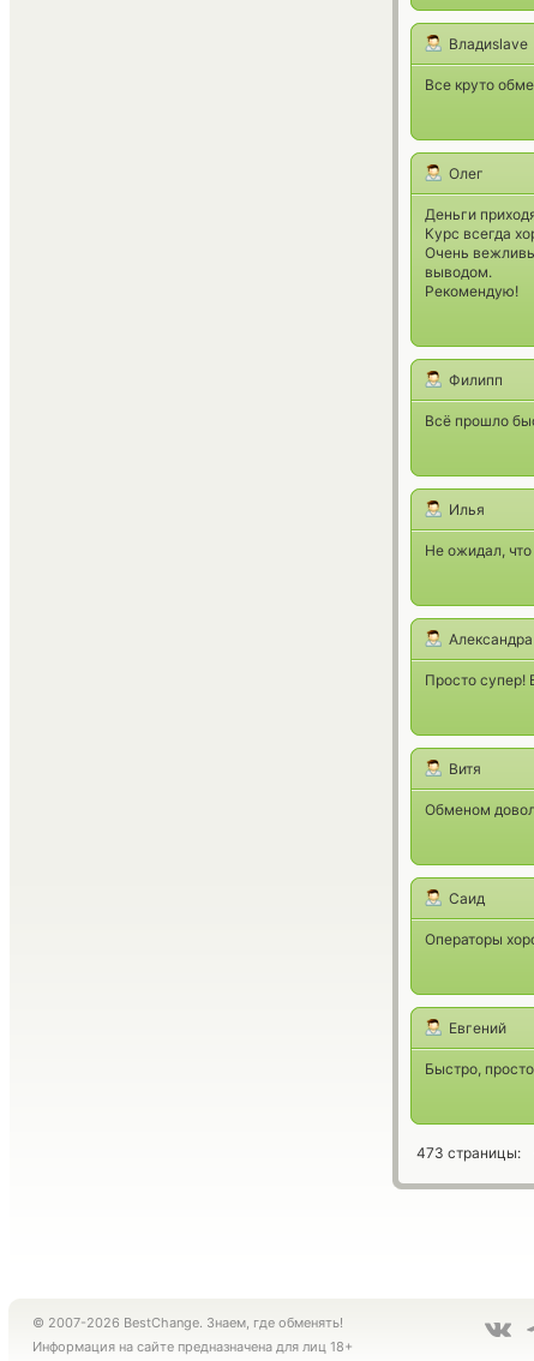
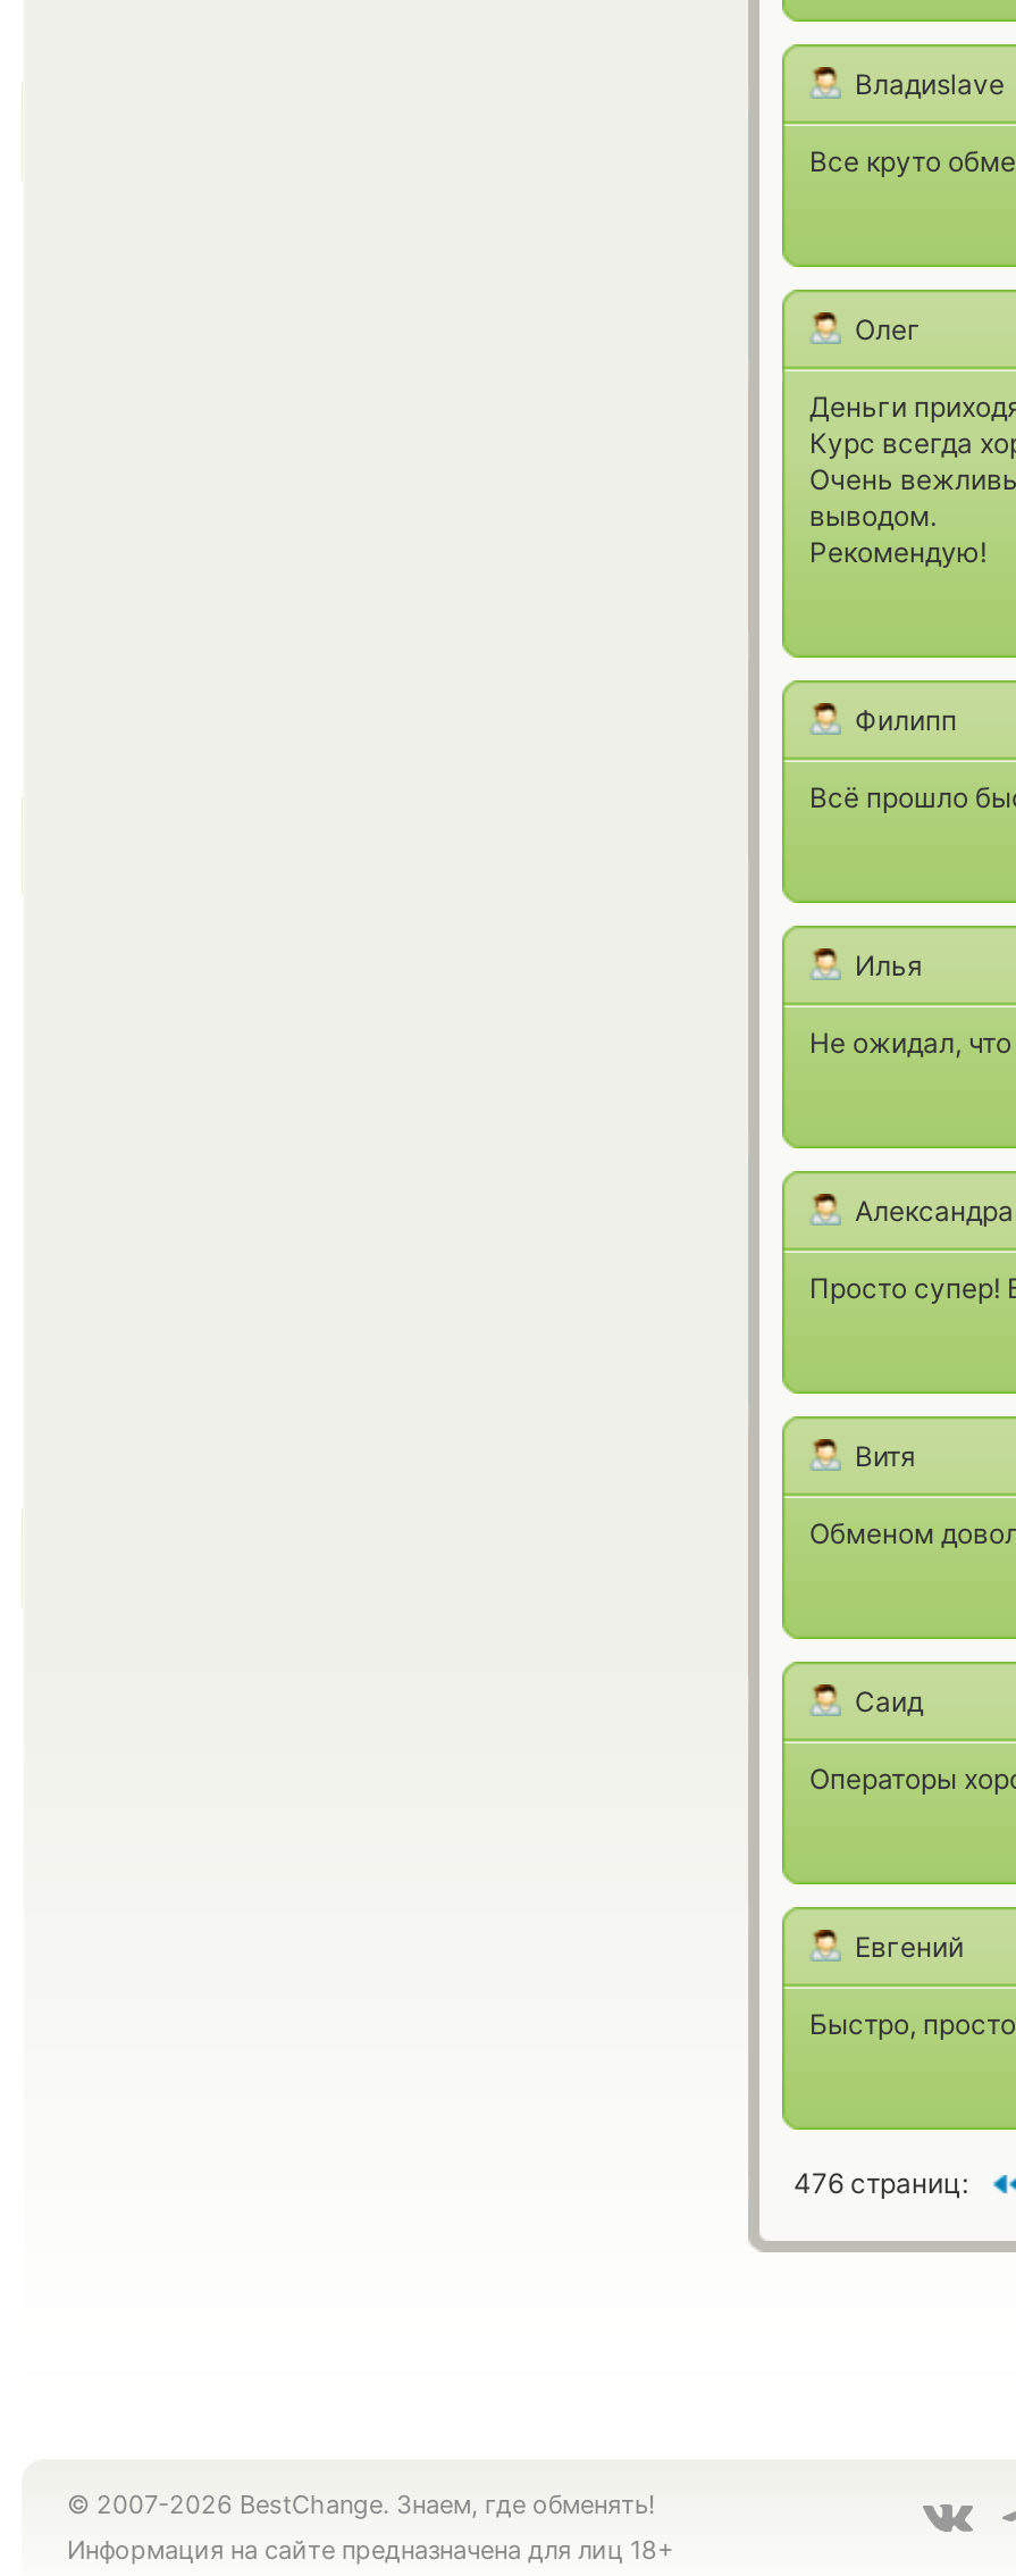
[416,1144,524,1162] 473 страницы: -> [794,2166,975,2200] 476 страниц:

